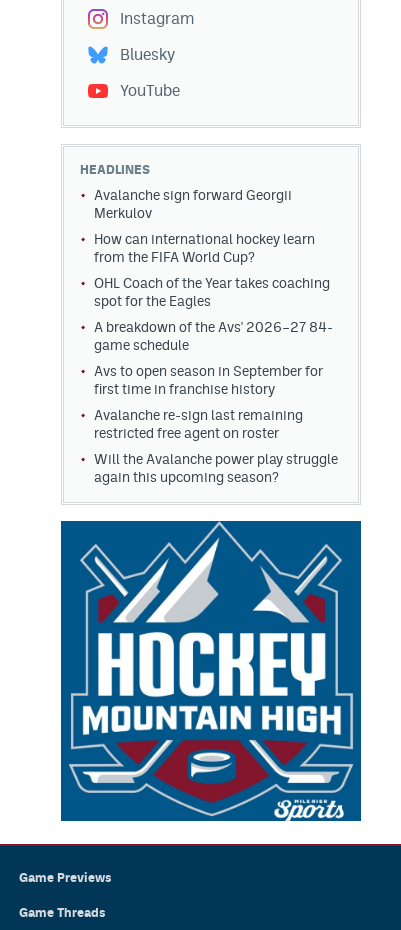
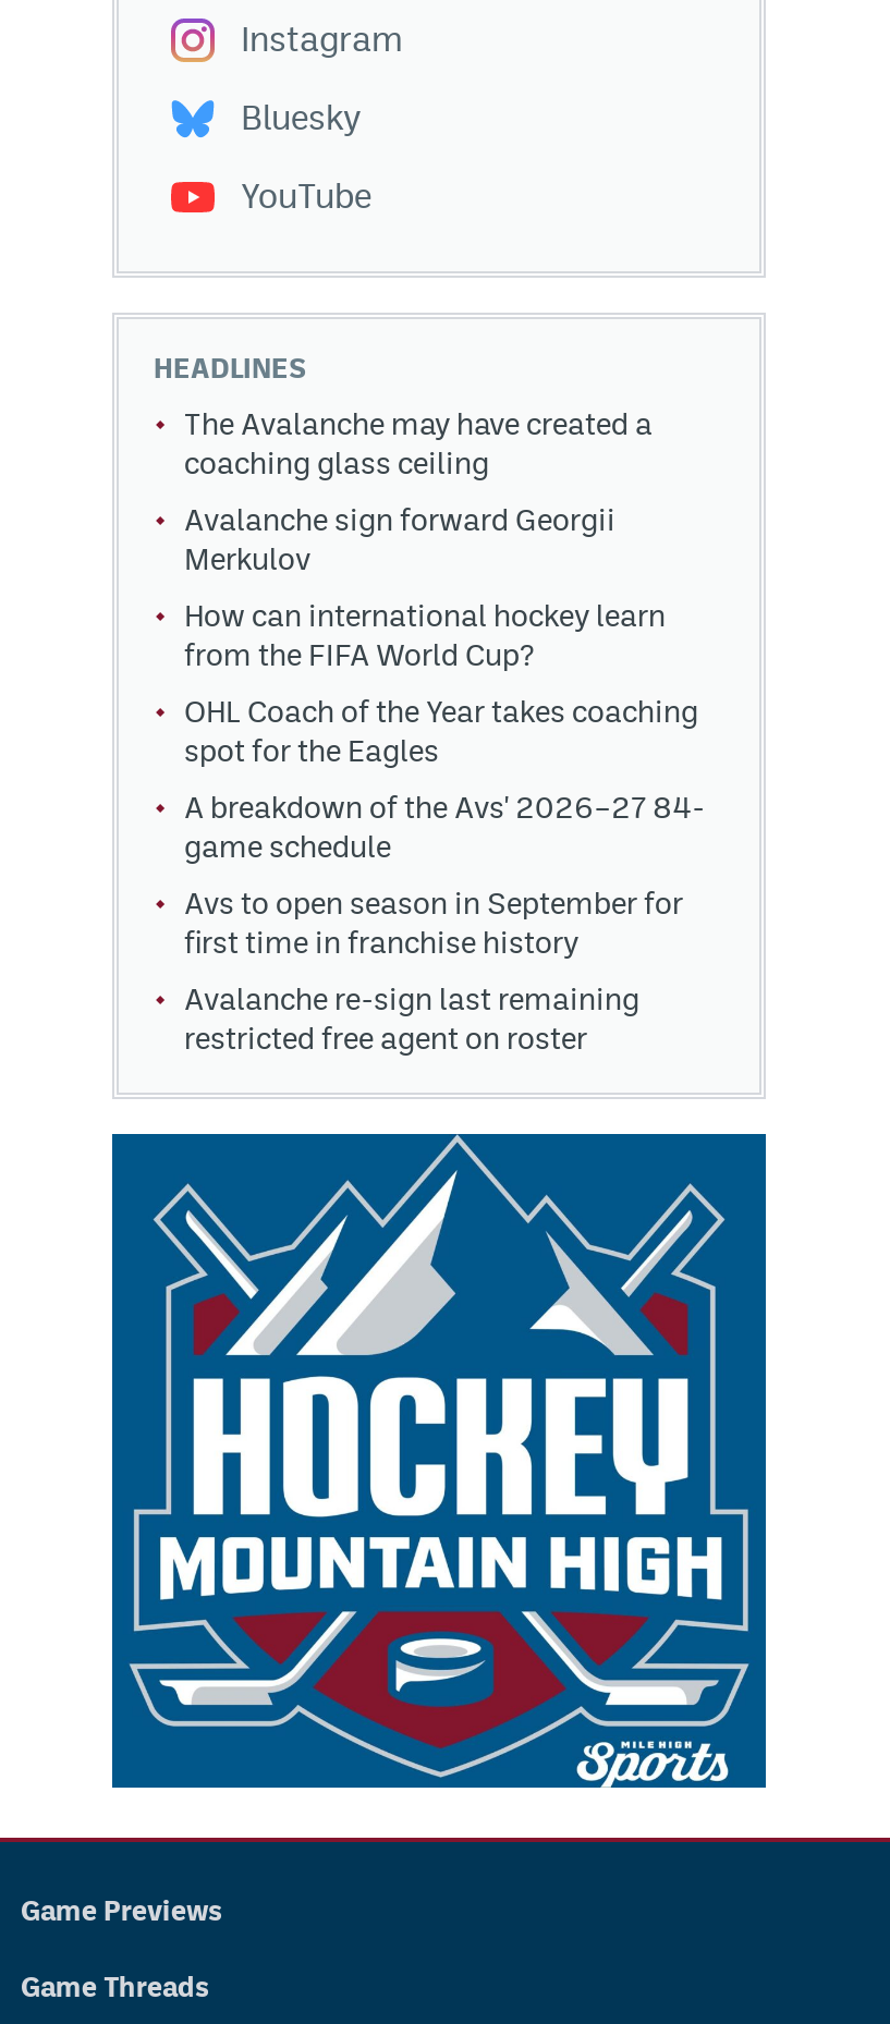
none -> [184,407,653,481] The Avalanche may have created a | coaching glass ceiling
moved [94,187,333,441] -> [184,503,705,1056]: Avalanche sign forward Georgii | Merkulov | How can international hockey learn | ... | Avalanche re-sign last remaining | restricted free agent on roster
[94,451,338,485] Will the Avalanche power play struggle | again this upcoming season? -> none

